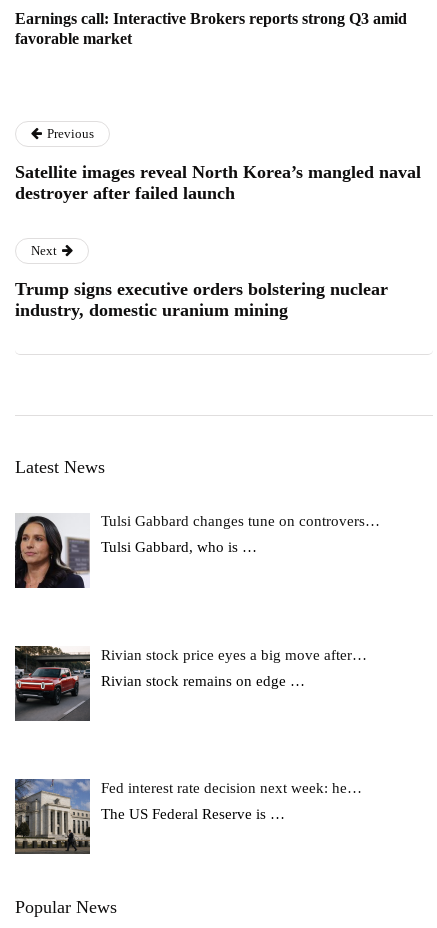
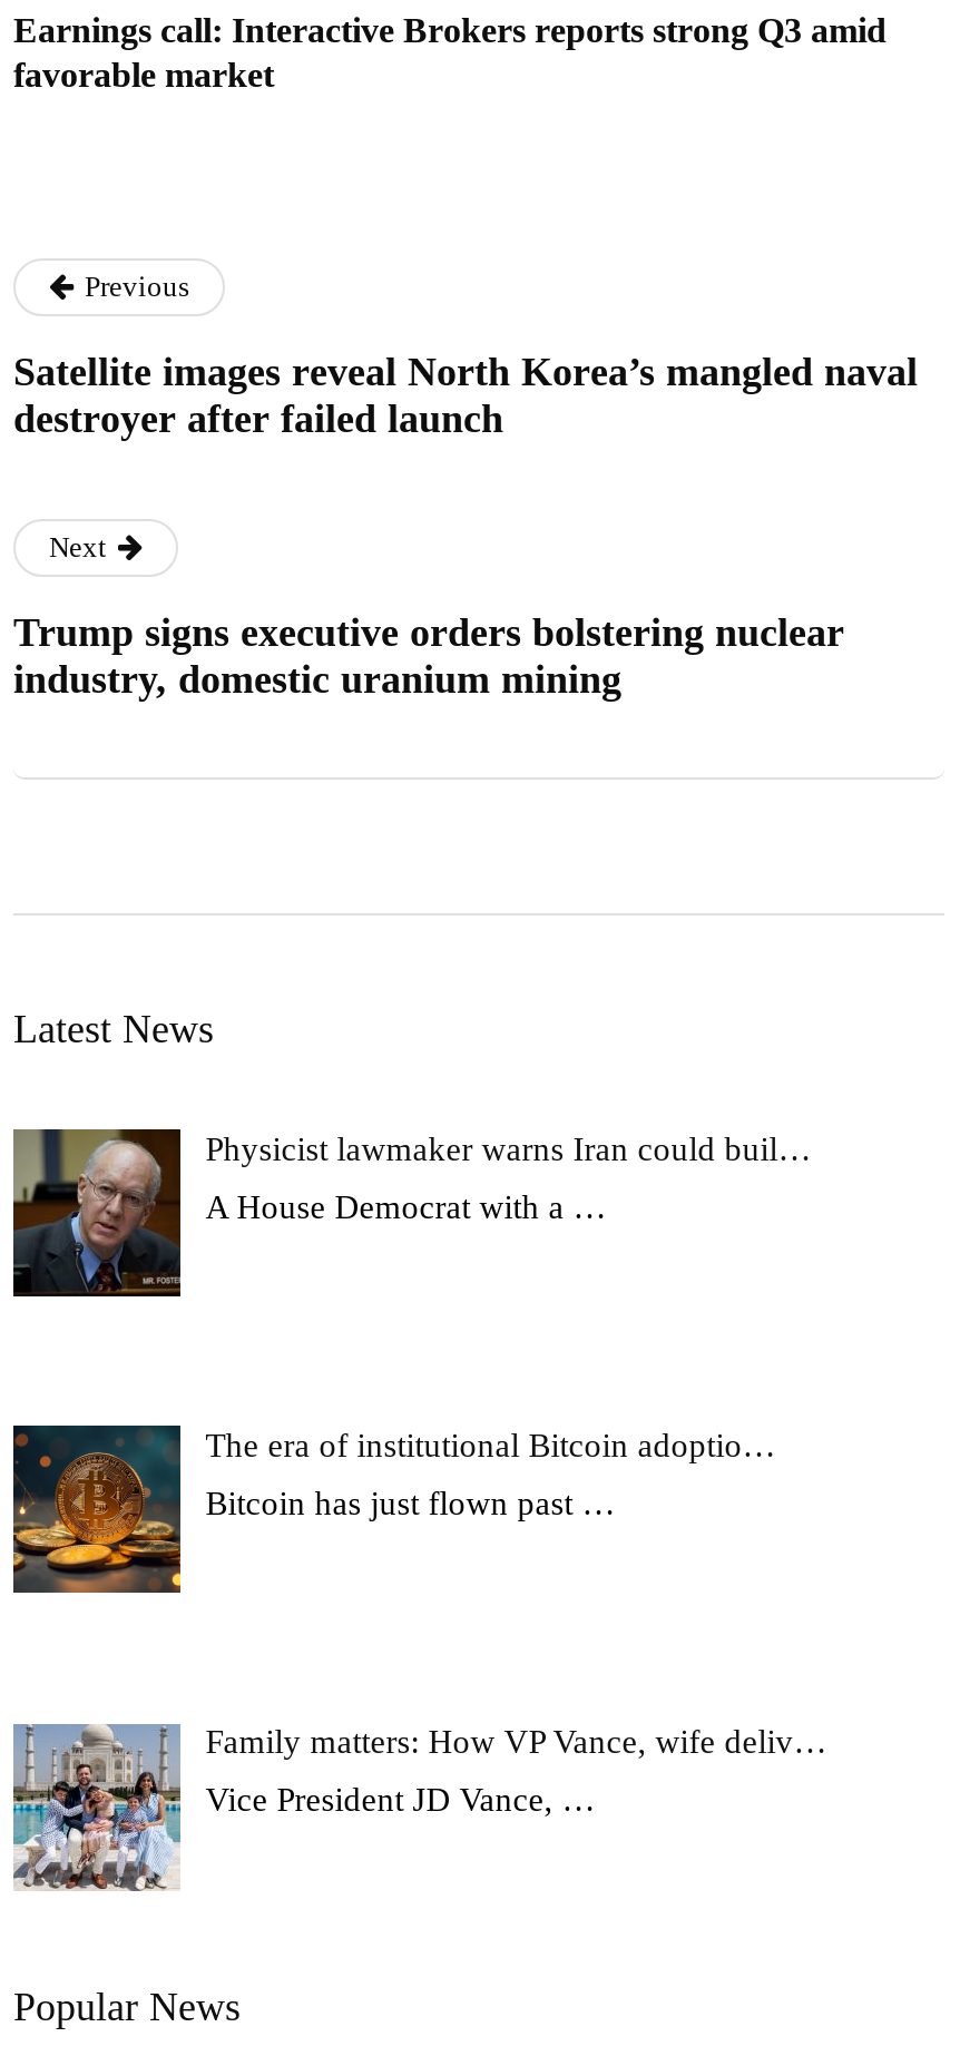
[16,513,380,589] [image] | Tulsi Gabbard changes tune on controvers… -> [13,1127,811,1299] [image] | Physicist lawmaker warns Iran could buil…
[101,539,257,555] Tulsi Gabbard, who is … -> [205,1188,606,1224] A House Democrat with a …
[14,645,367,721] [image] | Rivian stock price eyes a big move after… -> [11,1423,776,1593] [image] | The era of institutional Bitcoin adoptio…
[101,673,305,689] Rivian stock remains on edge … -> [205,1485,615,1521] Bitcoin has just flown past …
[14,778,362,855] [image] | Fed interest rate decision next week: he… -> [11,1722,827,1891] [image] | Family matters: How VP Vance, wife deliv…
[101,806,285,822] The US Federal Reserve is … -> [205,1782,595,1818] Vice President JD Vance, …

